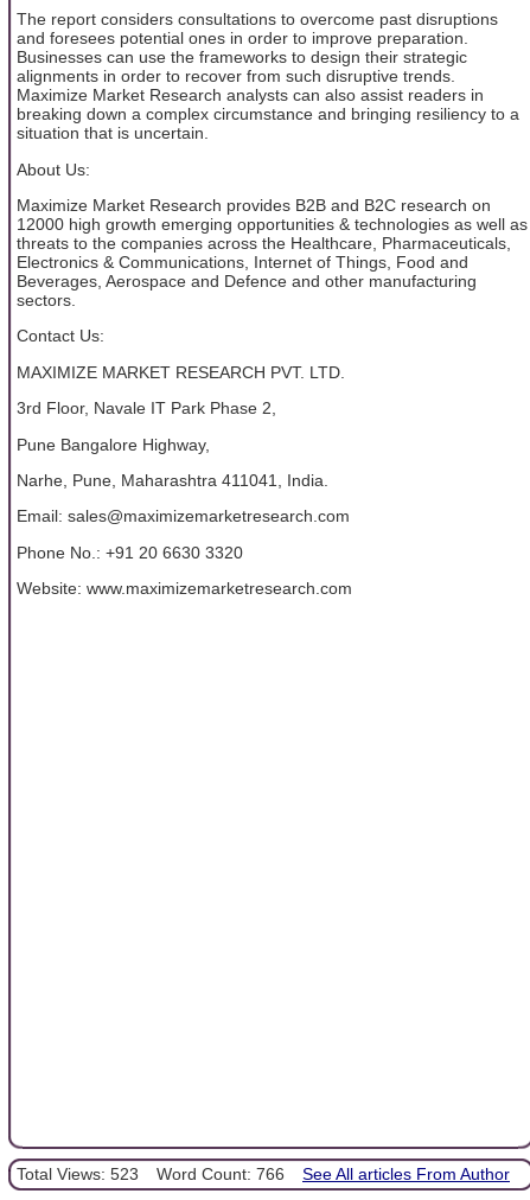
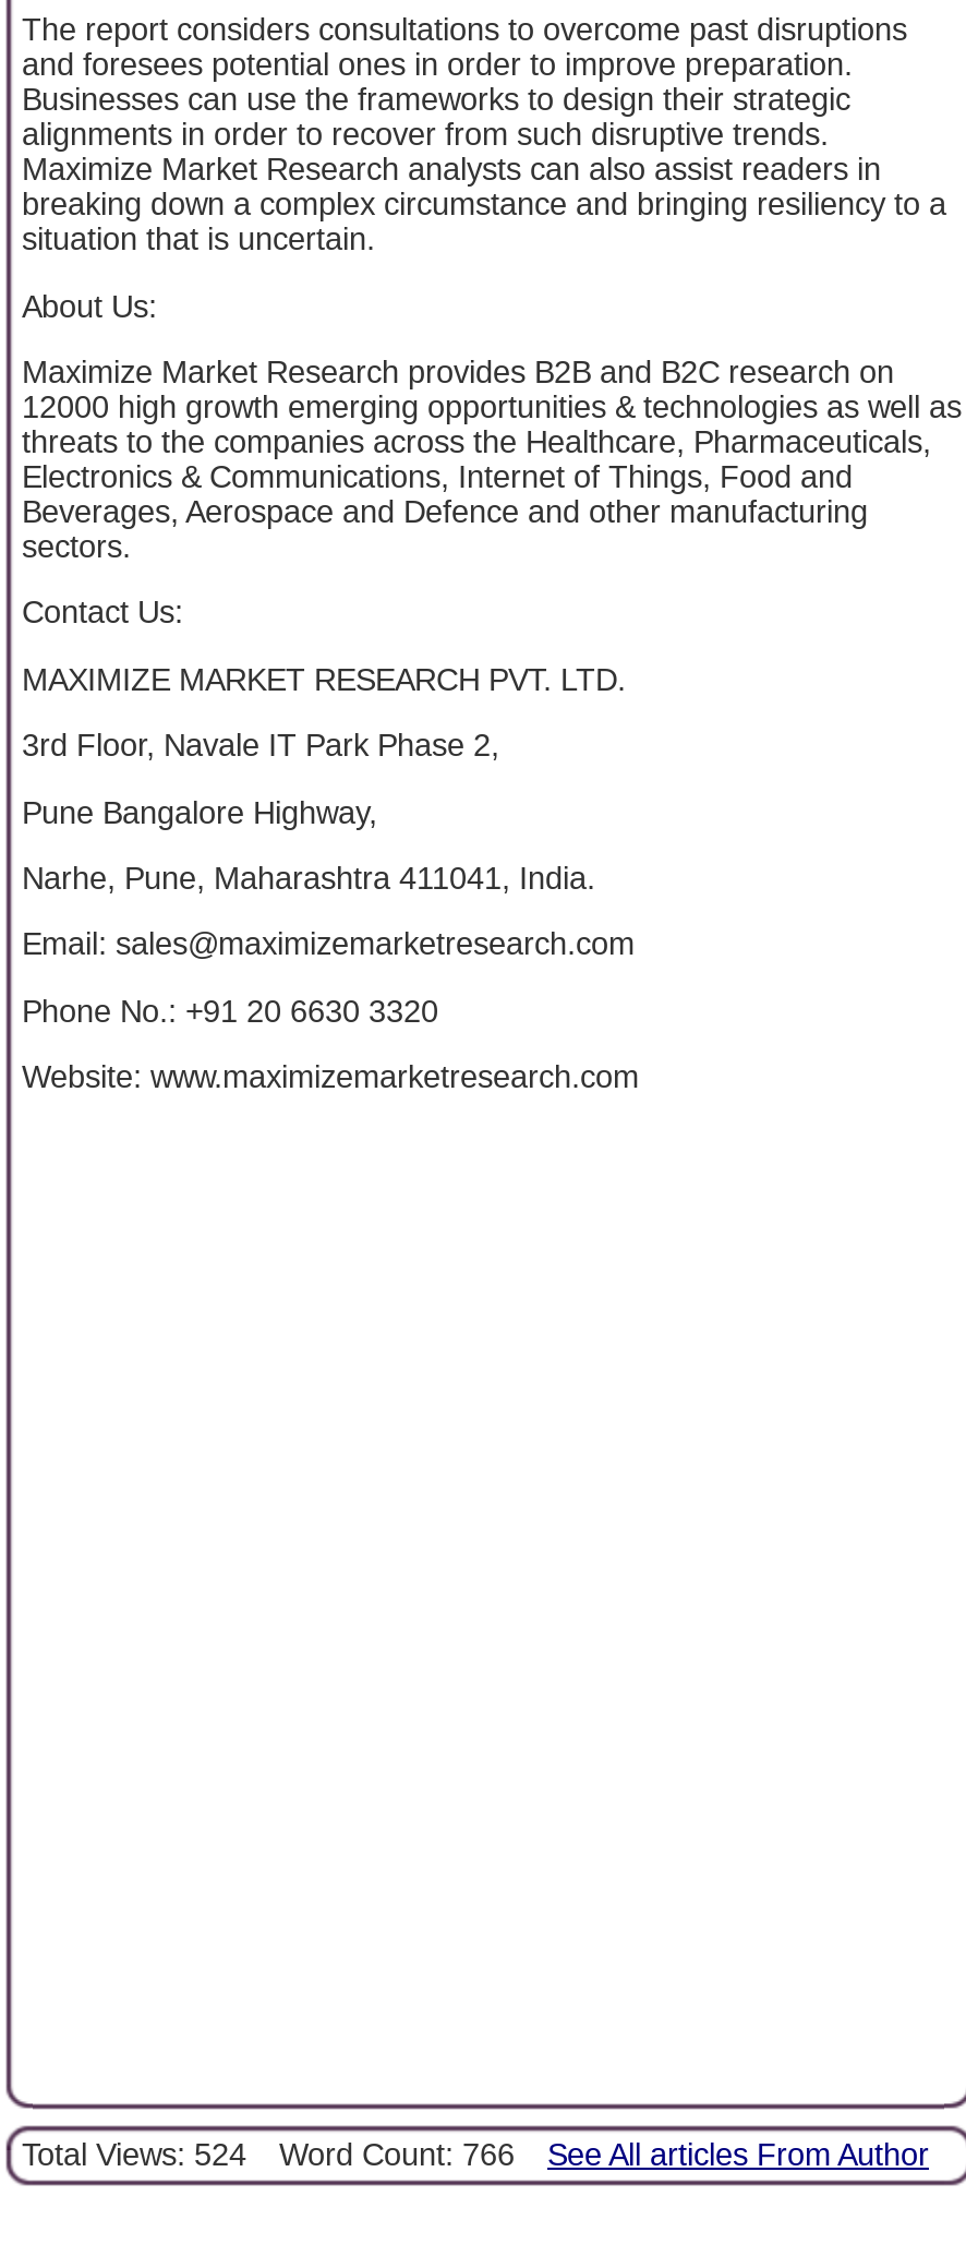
[17,1164,510,1183] Total Views: 523 Word Count: 766 See All articles From Author -> [22,2136,929,2171] Total Views: 524 Word Count: 766 See All articles From Author

